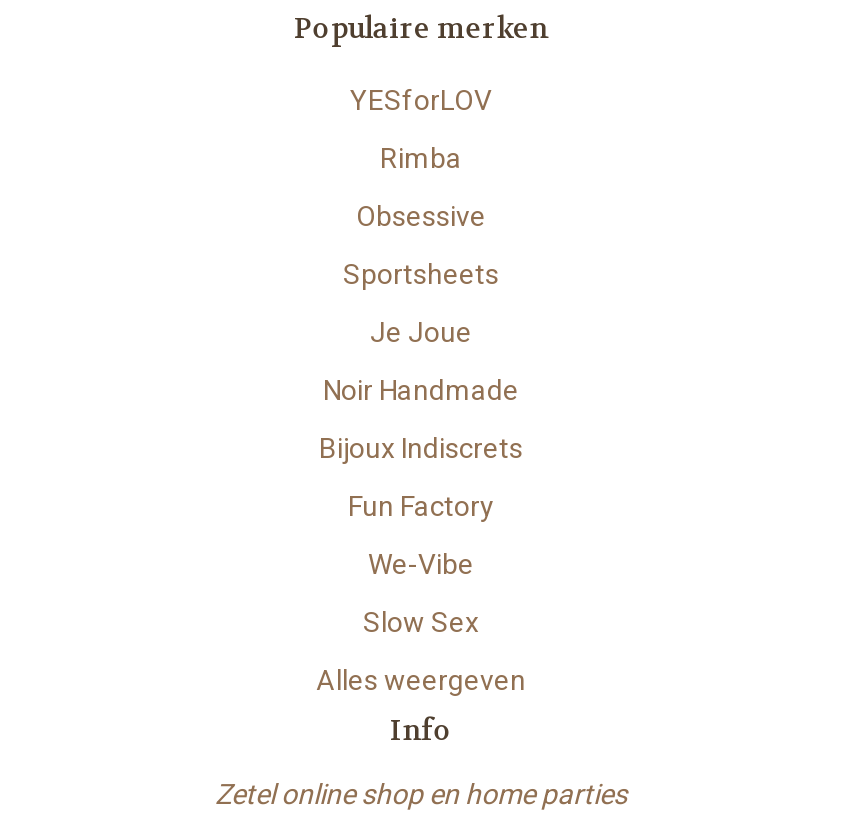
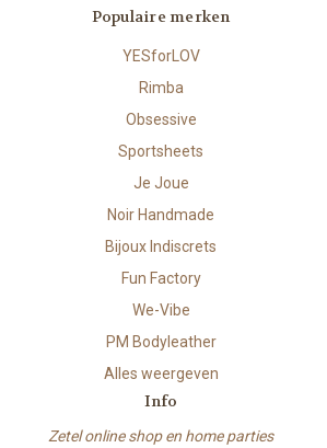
[363,606,479,638] Slow Sex -> [106,333,216,350] PM Bodyleather

